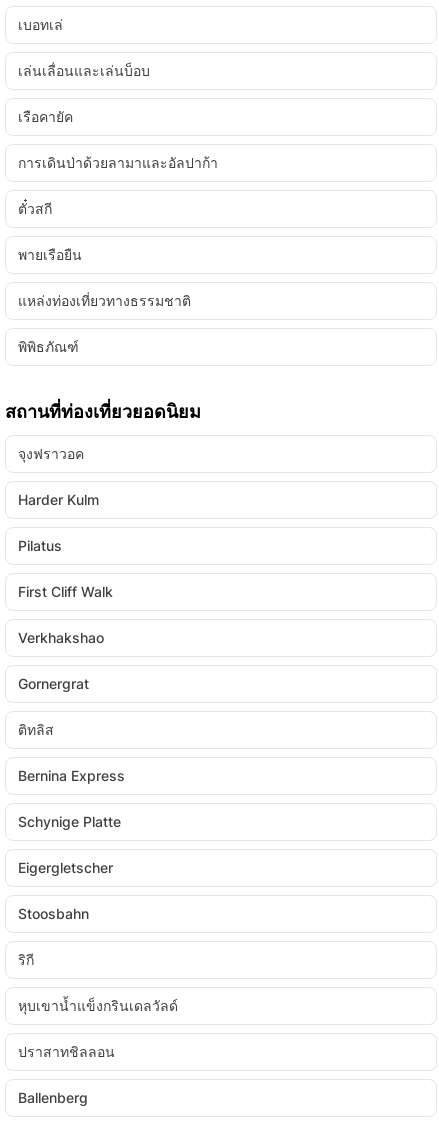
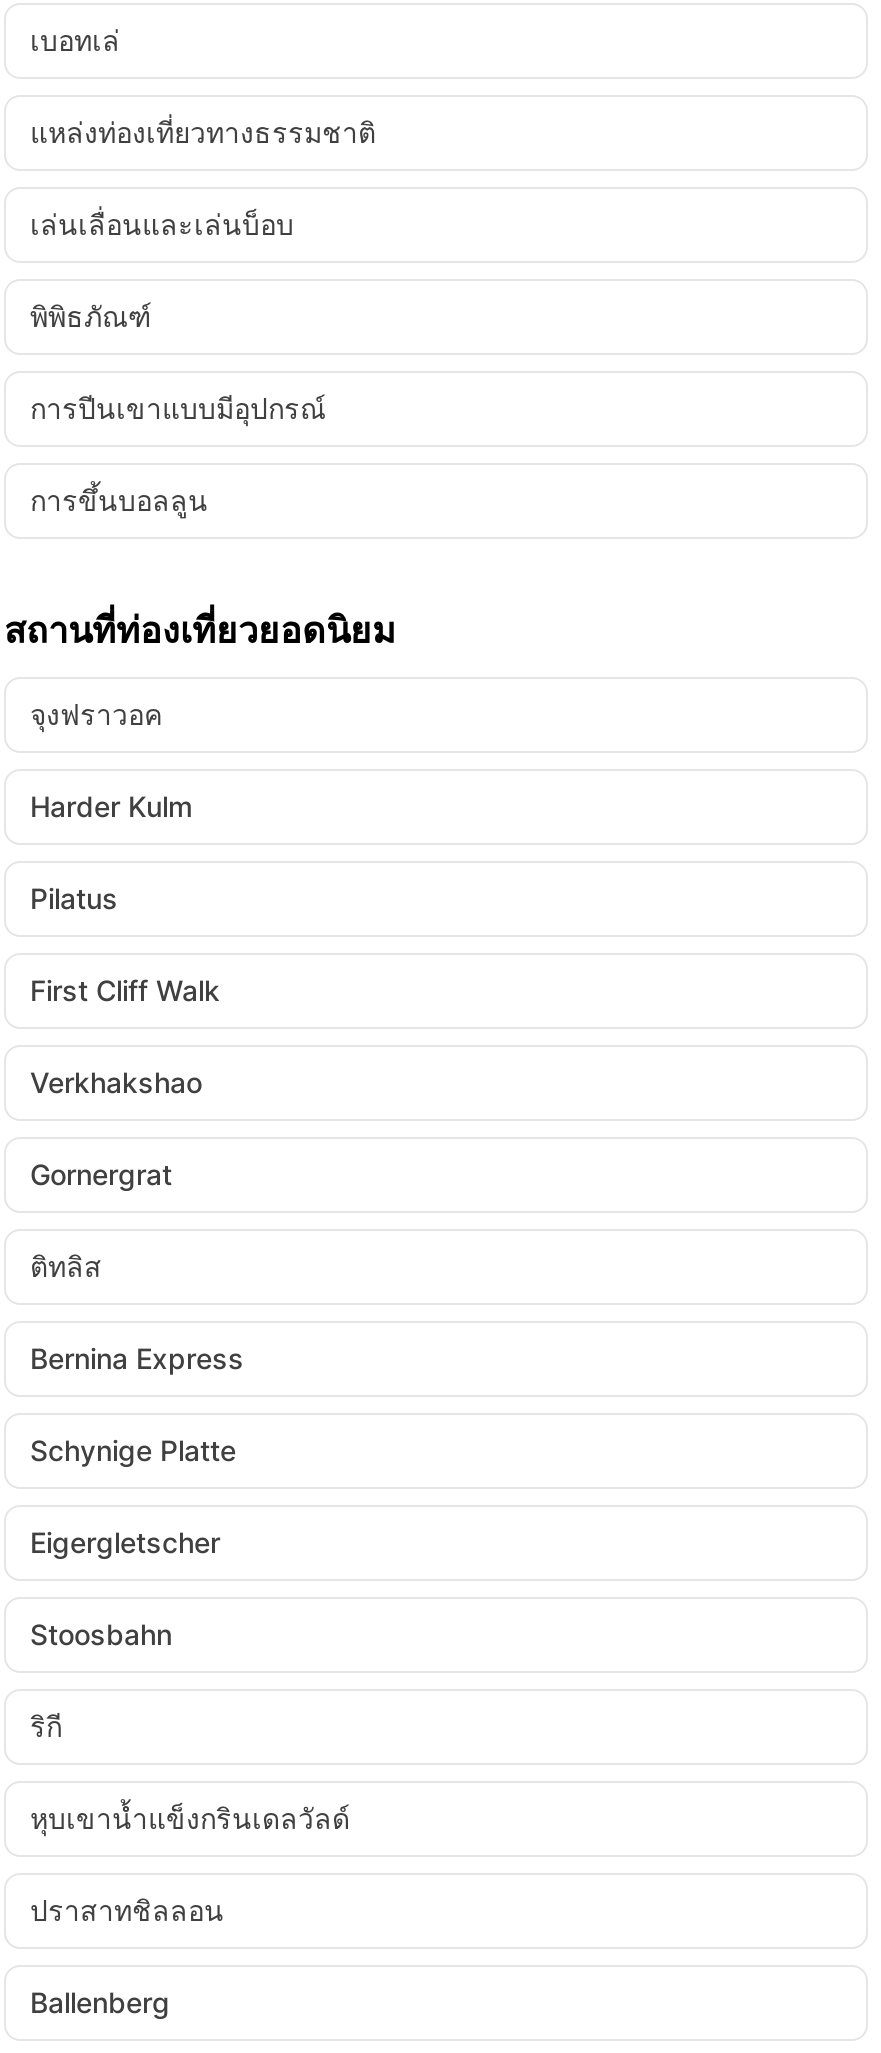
moved [18,62,150,79] -> [30,207,294,241]: เล่นเลื่อนและเล่นบ็อบ
[18,108,218,263] เรือคายัค | การเดินป่าด้วยลามาและอัลปาก้า | ตั๋วสกี | พายเรือยืน -> none
moved [18,292,191,309] -> [30,115,376,149]: แหล่งท่องเที่ยวทางธรรมชาติ
moved [18,338,79,355] -> [30,299,152,333]: พิพิธภัณฑ์
none -> [30,391,326,517] การปีนเขาแบบมีอุปกรณ์ | การขึ้นบอลลูน

